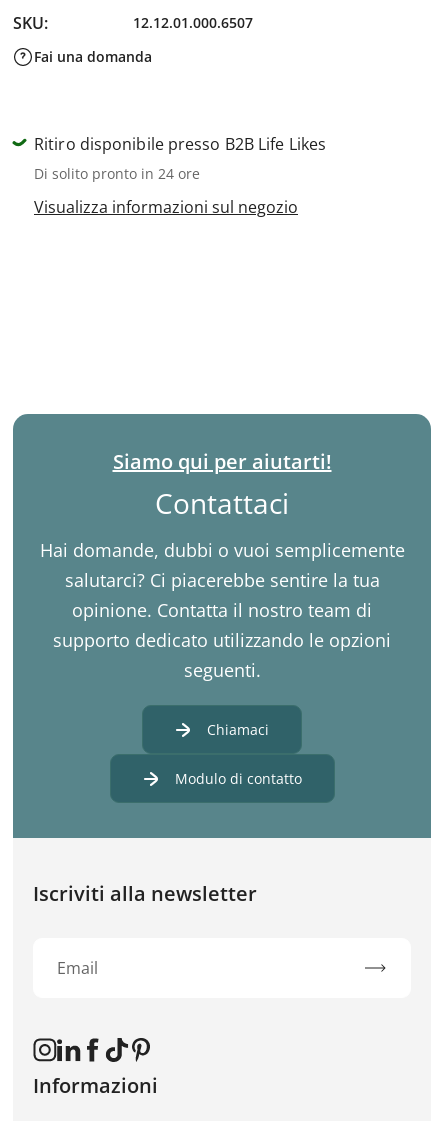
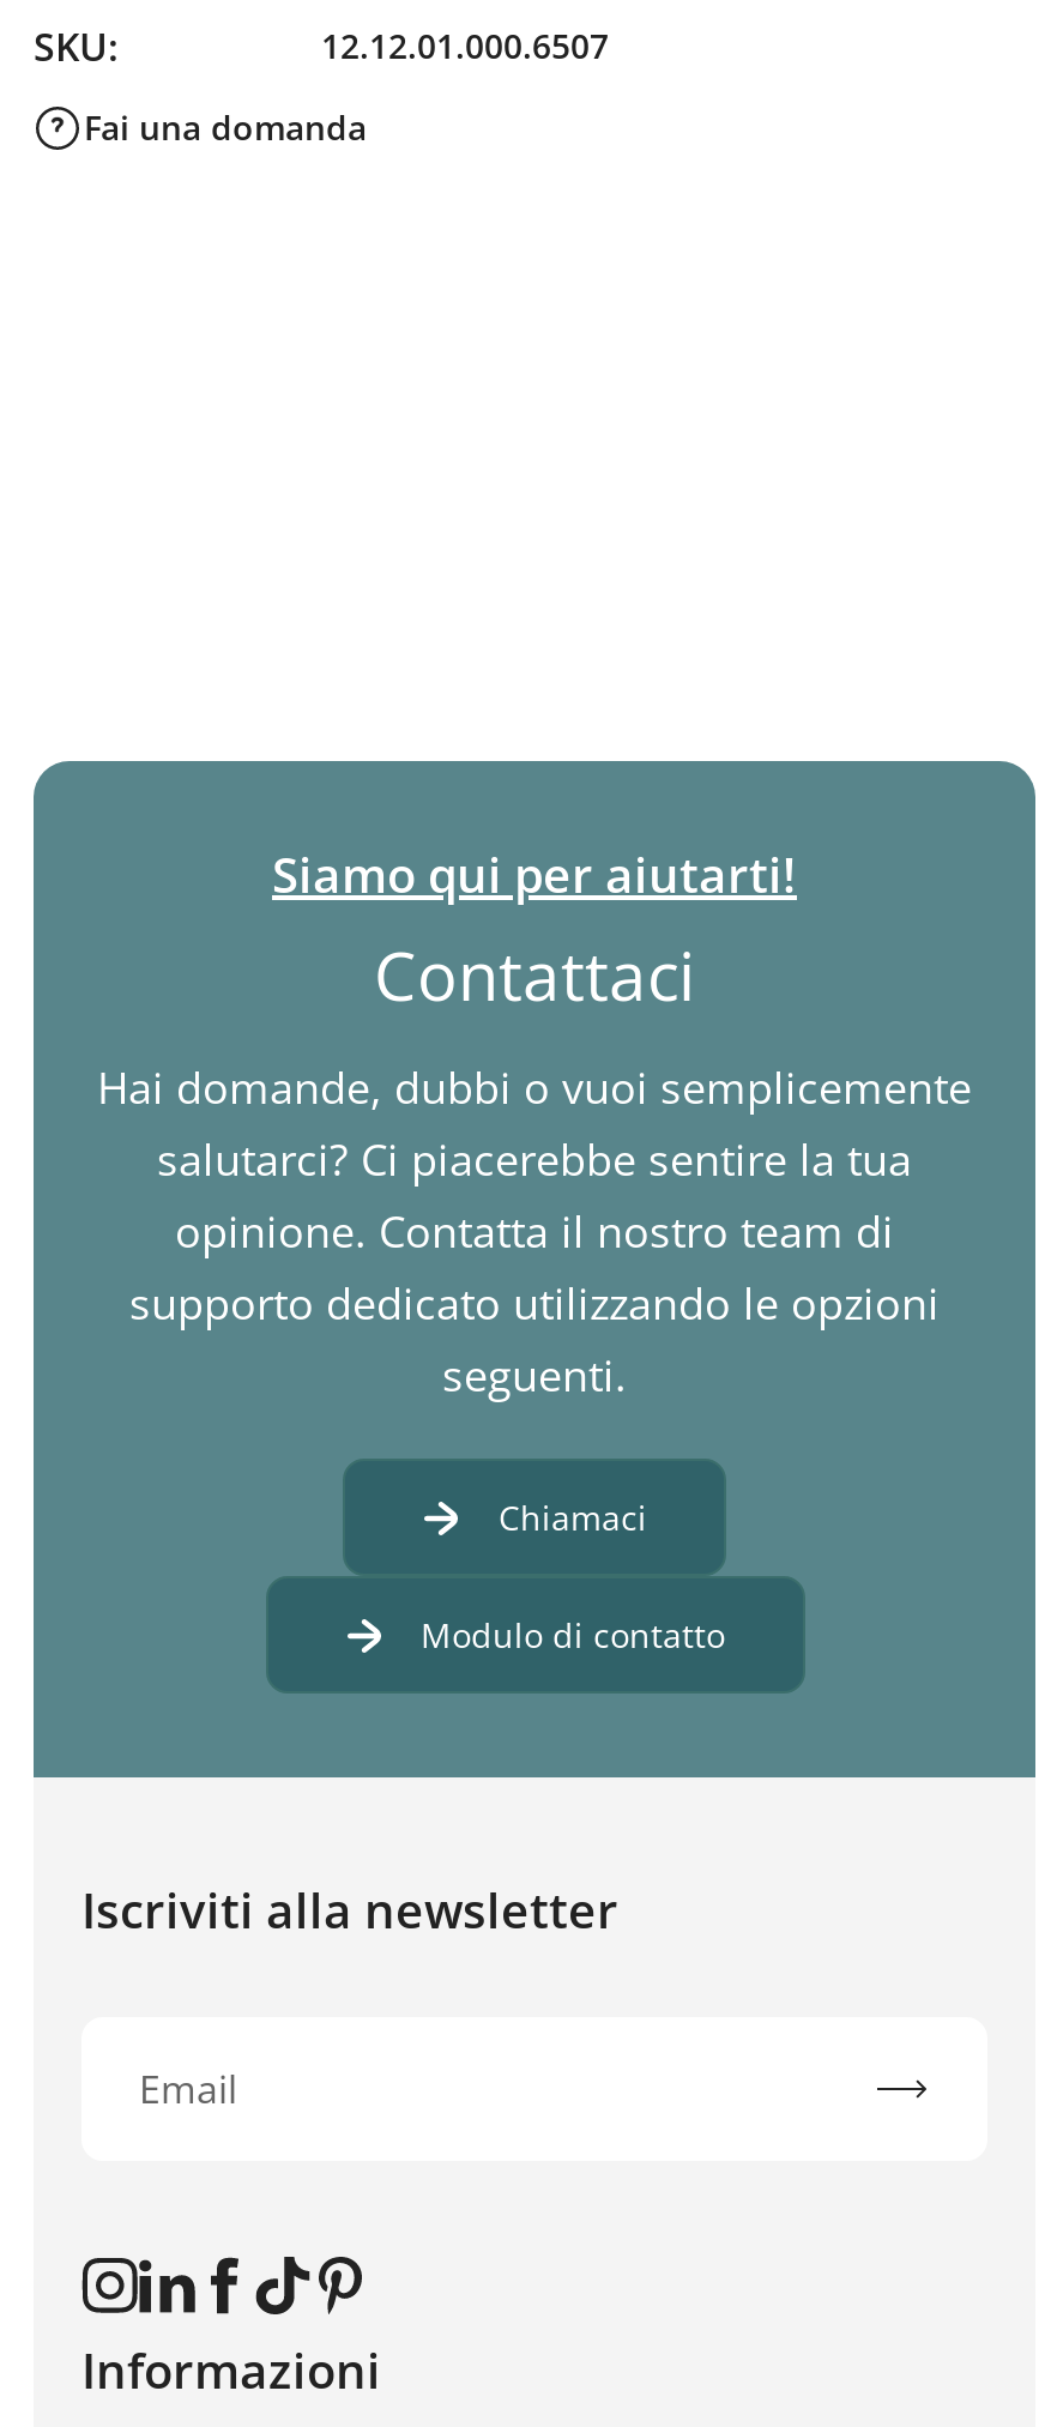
[34,133,326,218] Ritiro disponibile presso B2B Life Likes | Di solito pronto in 24 ore | Visualizza informazioni sul negozio -> none

